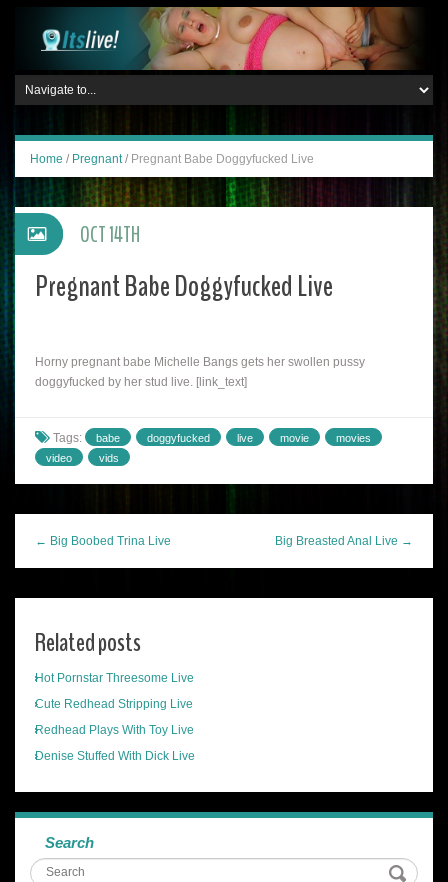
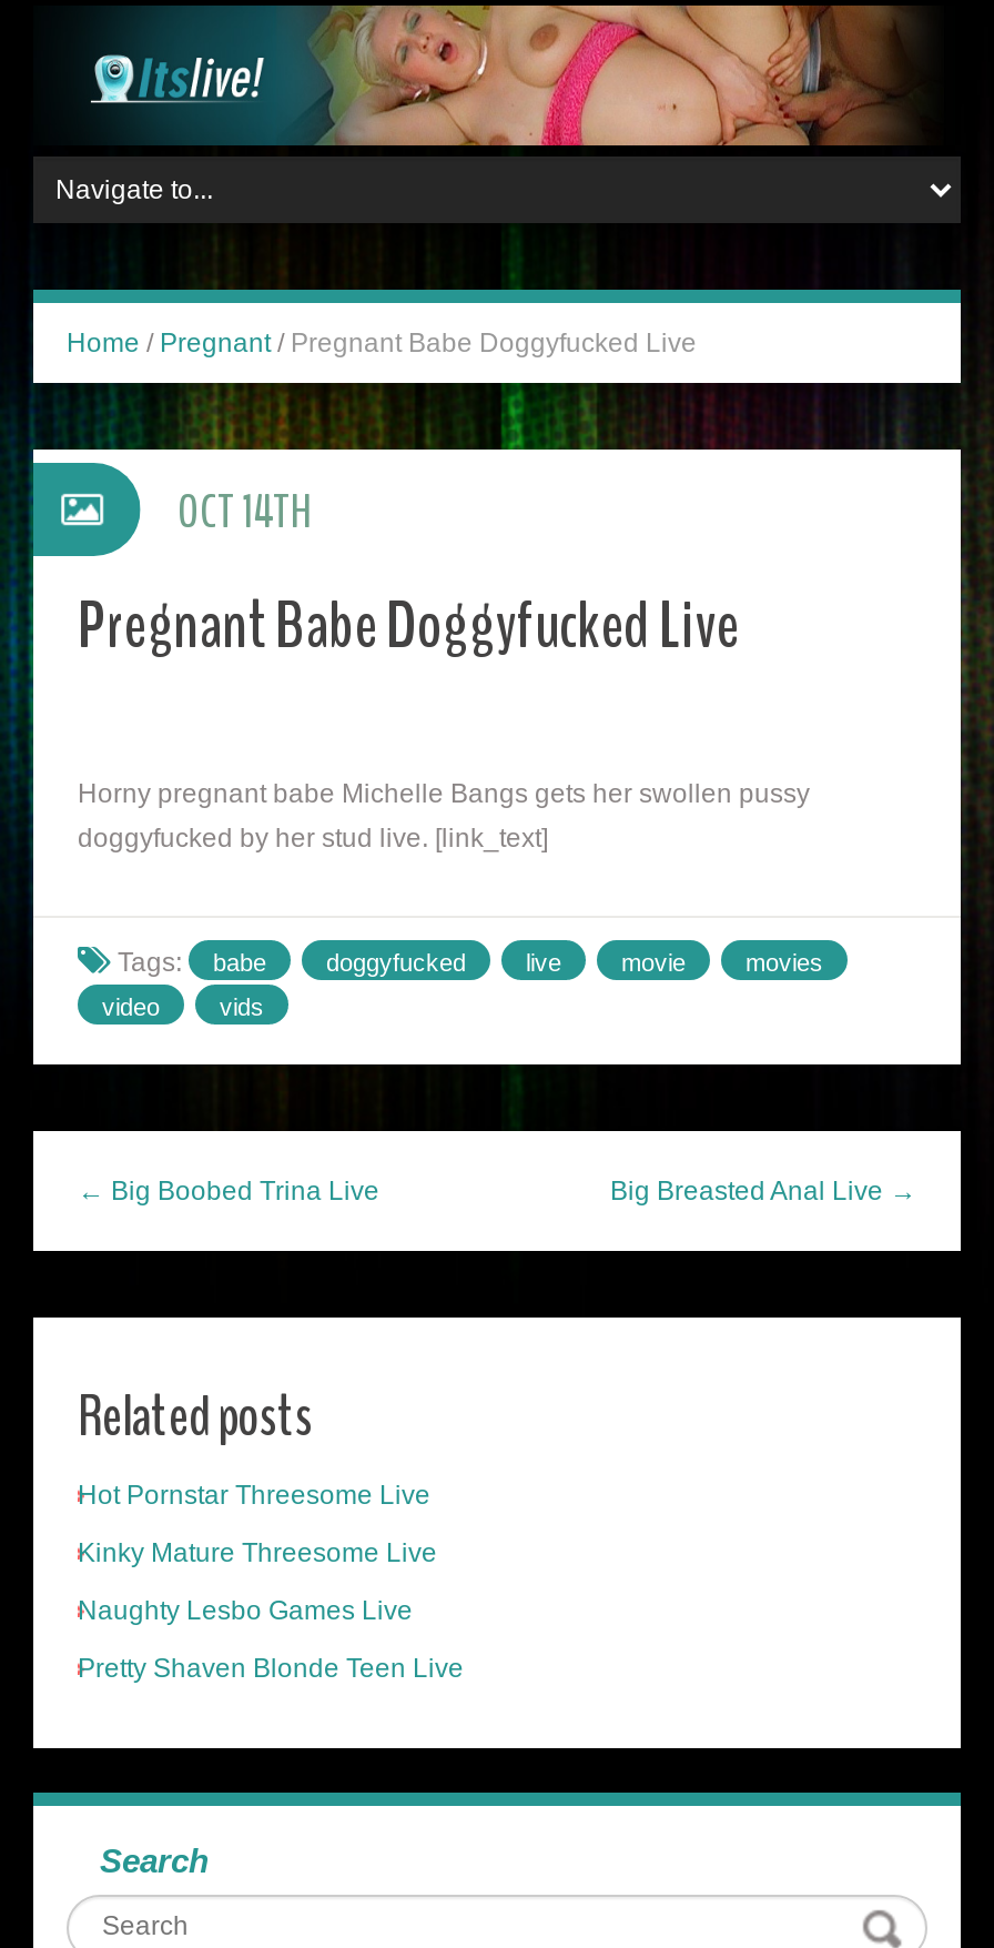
[35,697,193,711] Cute Redhead Stripping Live -> [78,1537,437,1568] Kinky Mature Threesome Live
[35,723,194,737] Redhead Plays With Toy Live -> [78,1594,413,1625] Naughty Lesbo Games Live
[35,749,195,763] Denise Stuffed With Dick Live -> [78,1652,464,1683] Pretty Shaven Blonde Teen Live

